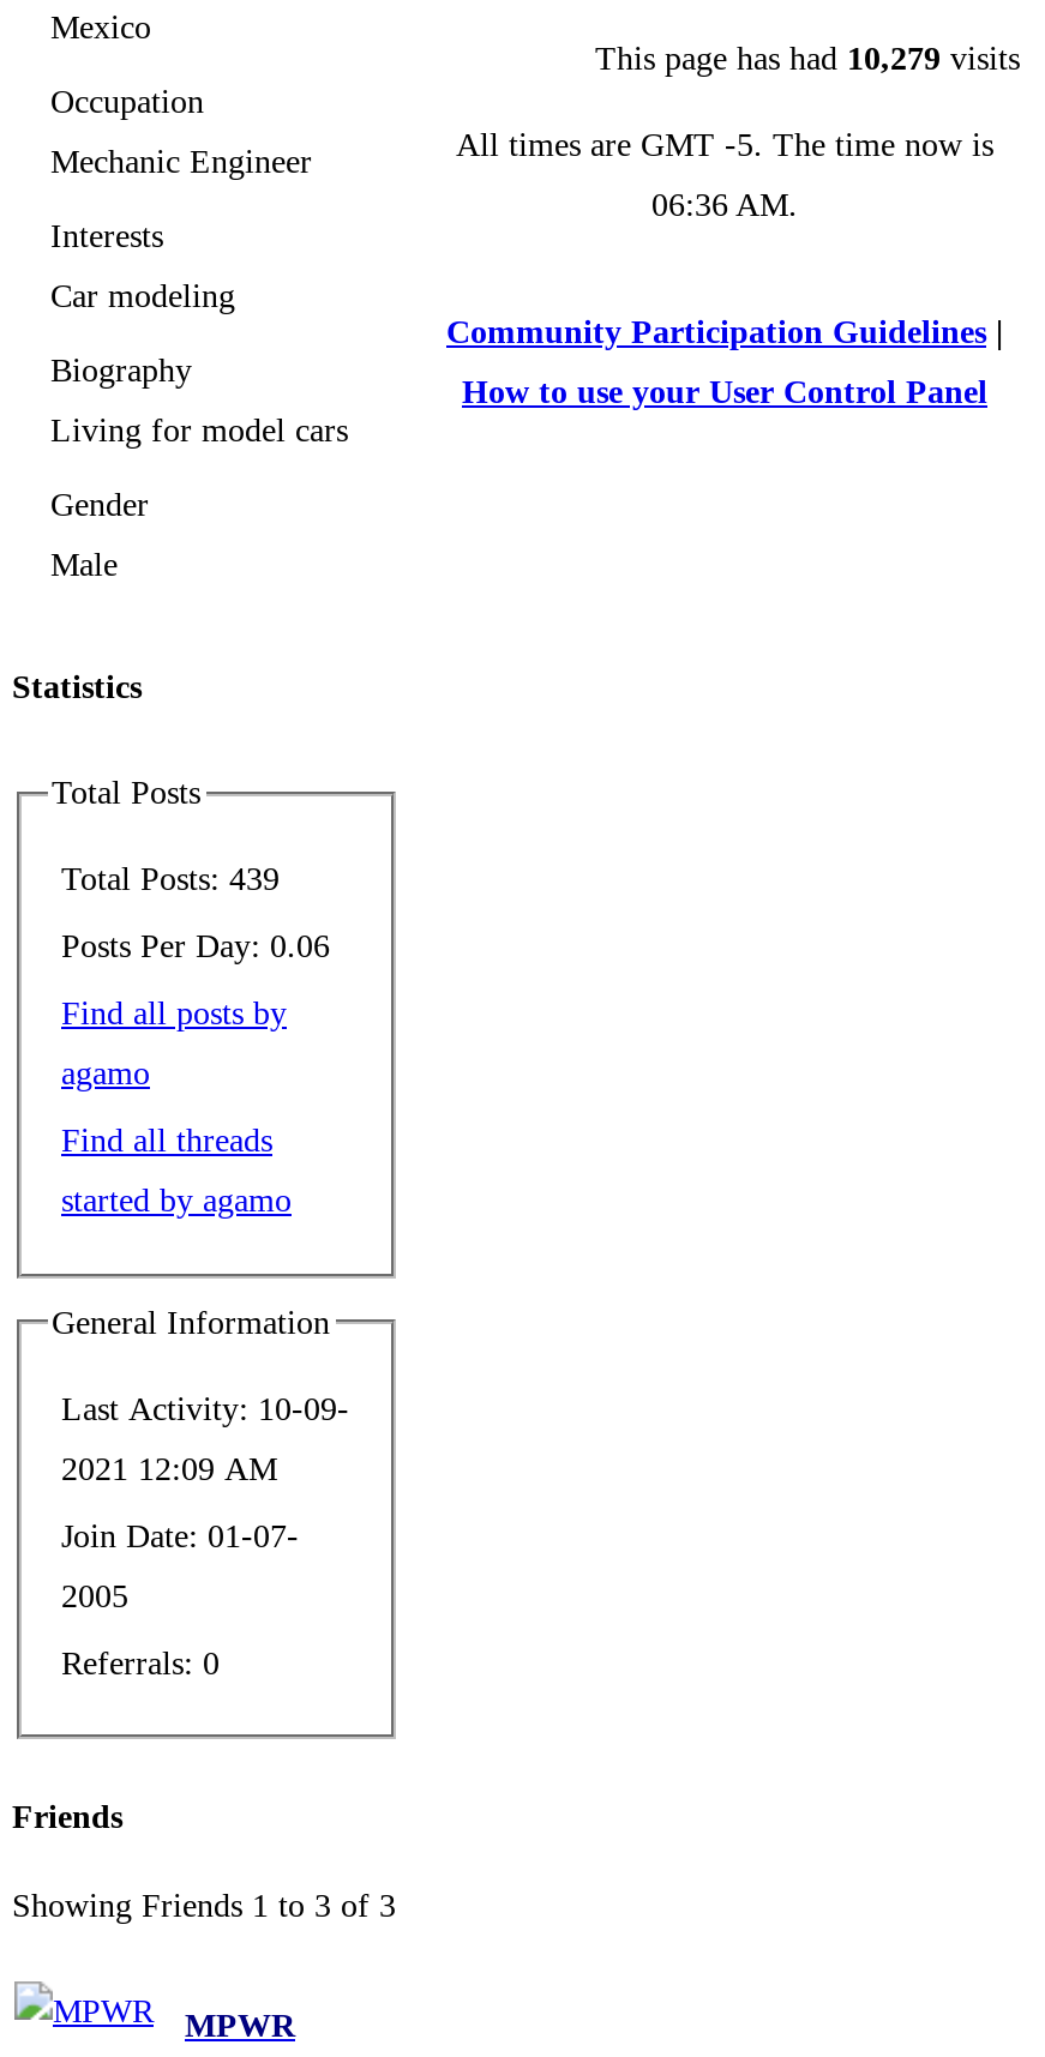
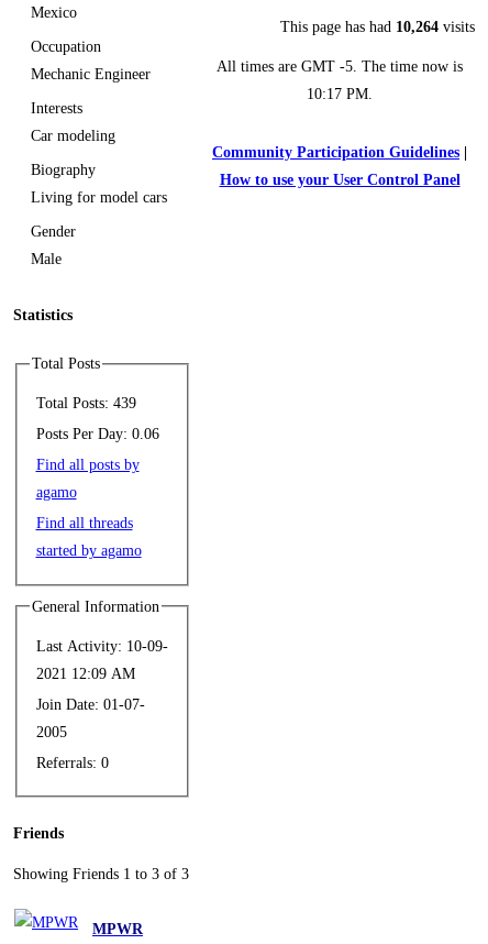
[595,41,1020,77] This page has had 10,279 visits -> [280,19,475,35] This page has had 10,264 visits
[651,187,798,223] 06:36 AM. -> [307,86,373,102] 10:17 PM.

